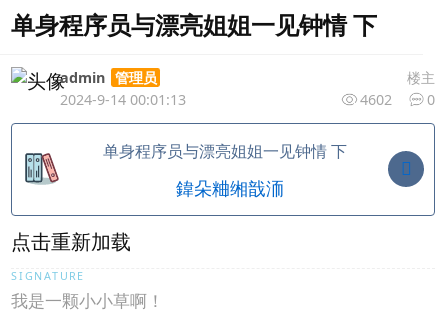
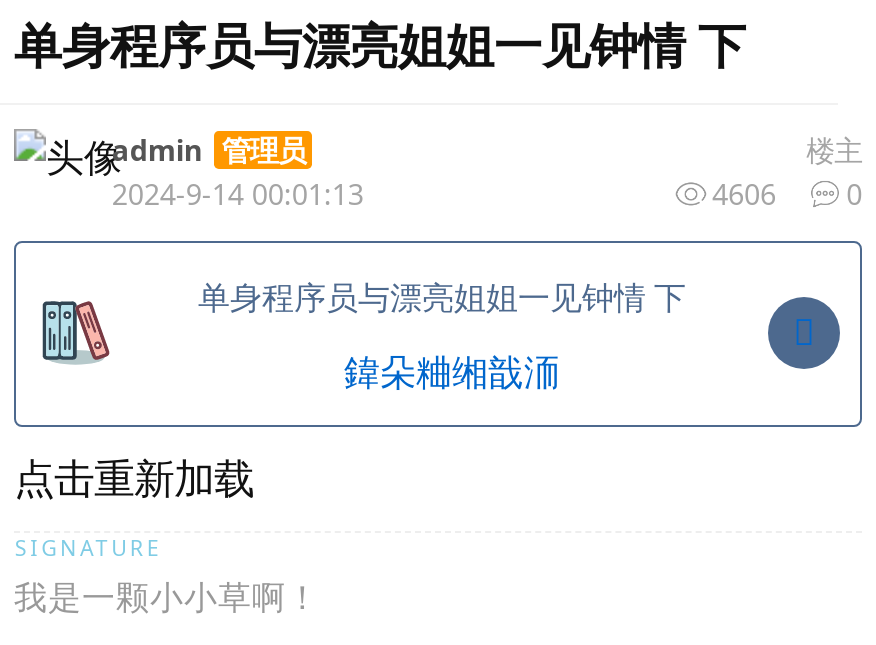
[360,90,435,109] 4602 0 -> [712,175,862,213] 4606 0

